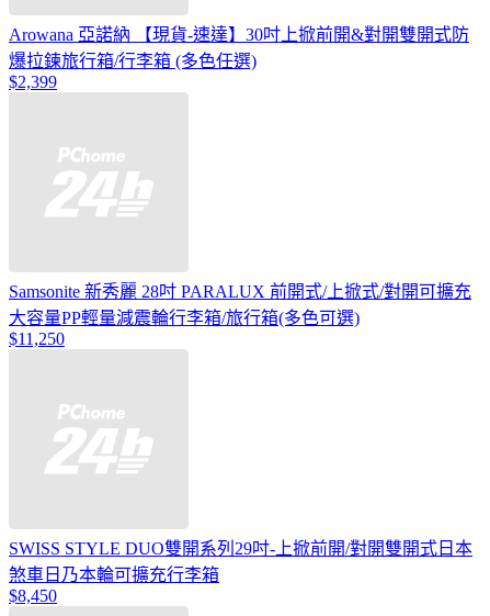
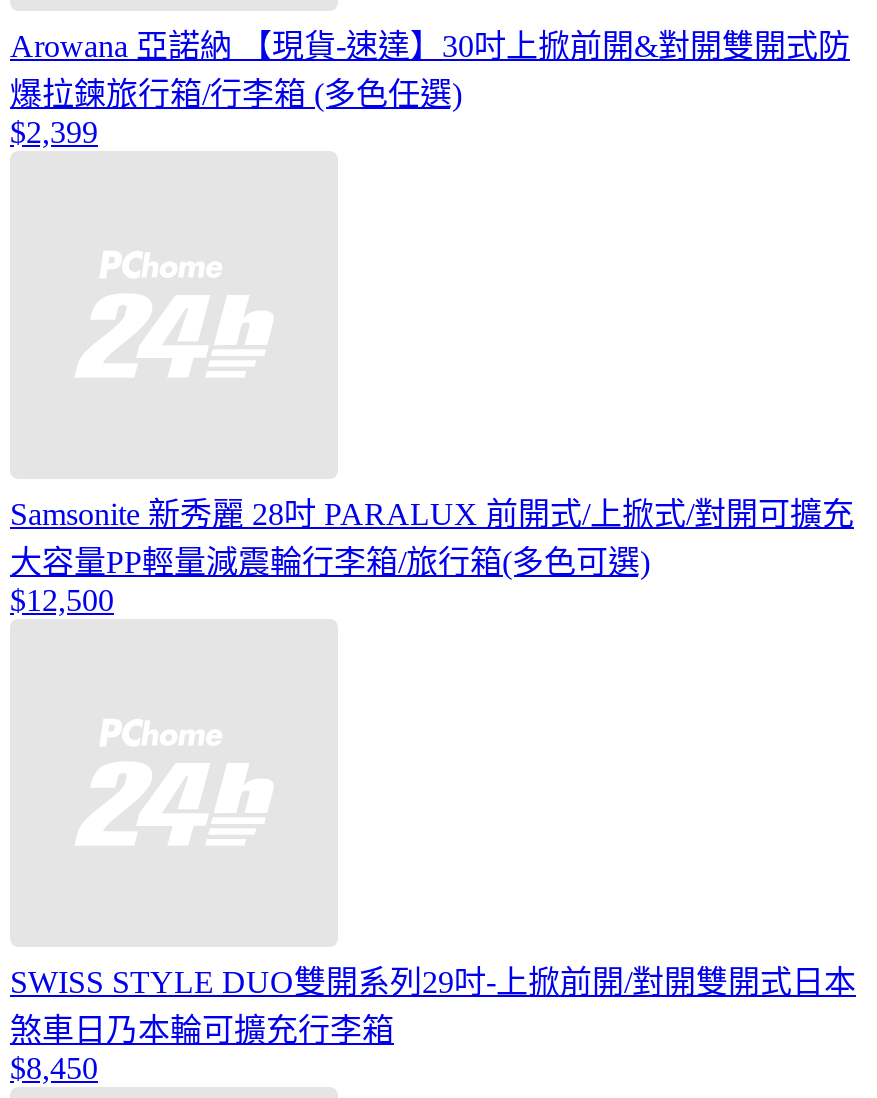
[9,329,65,348] $11,250 -> [10,582,114,616] $12,500

